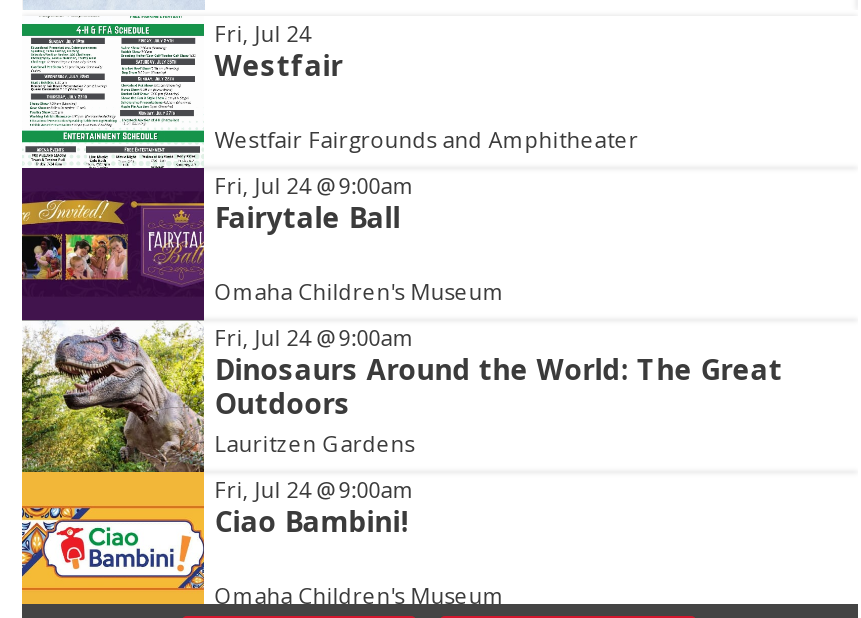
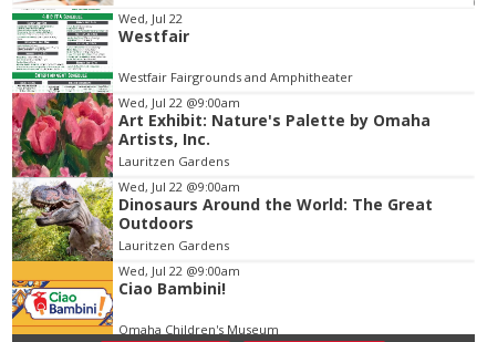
[214,18,310,48] Fri, Jul 24 -> [119,10,183,27] Wed, Jul 22
[20,166,504,352] [image] | Fri, Jul 24@9:00am | Fairytale Ball | Omaha Children's Museum | Fri, Jul 24@9:00am -> [11,92,431,195] [image] | Wed, Jul 22 @9:00am | Art Exhibit: Nature's Palette by Omaha | Artists, Inc. | Lauritzen Gardens | Wed, Jul 22 @9:00am
[214,474,414,504] Fri, Jul 24@9:00am -> [119,262,240,279] Wed, Jul 22@9:00am

